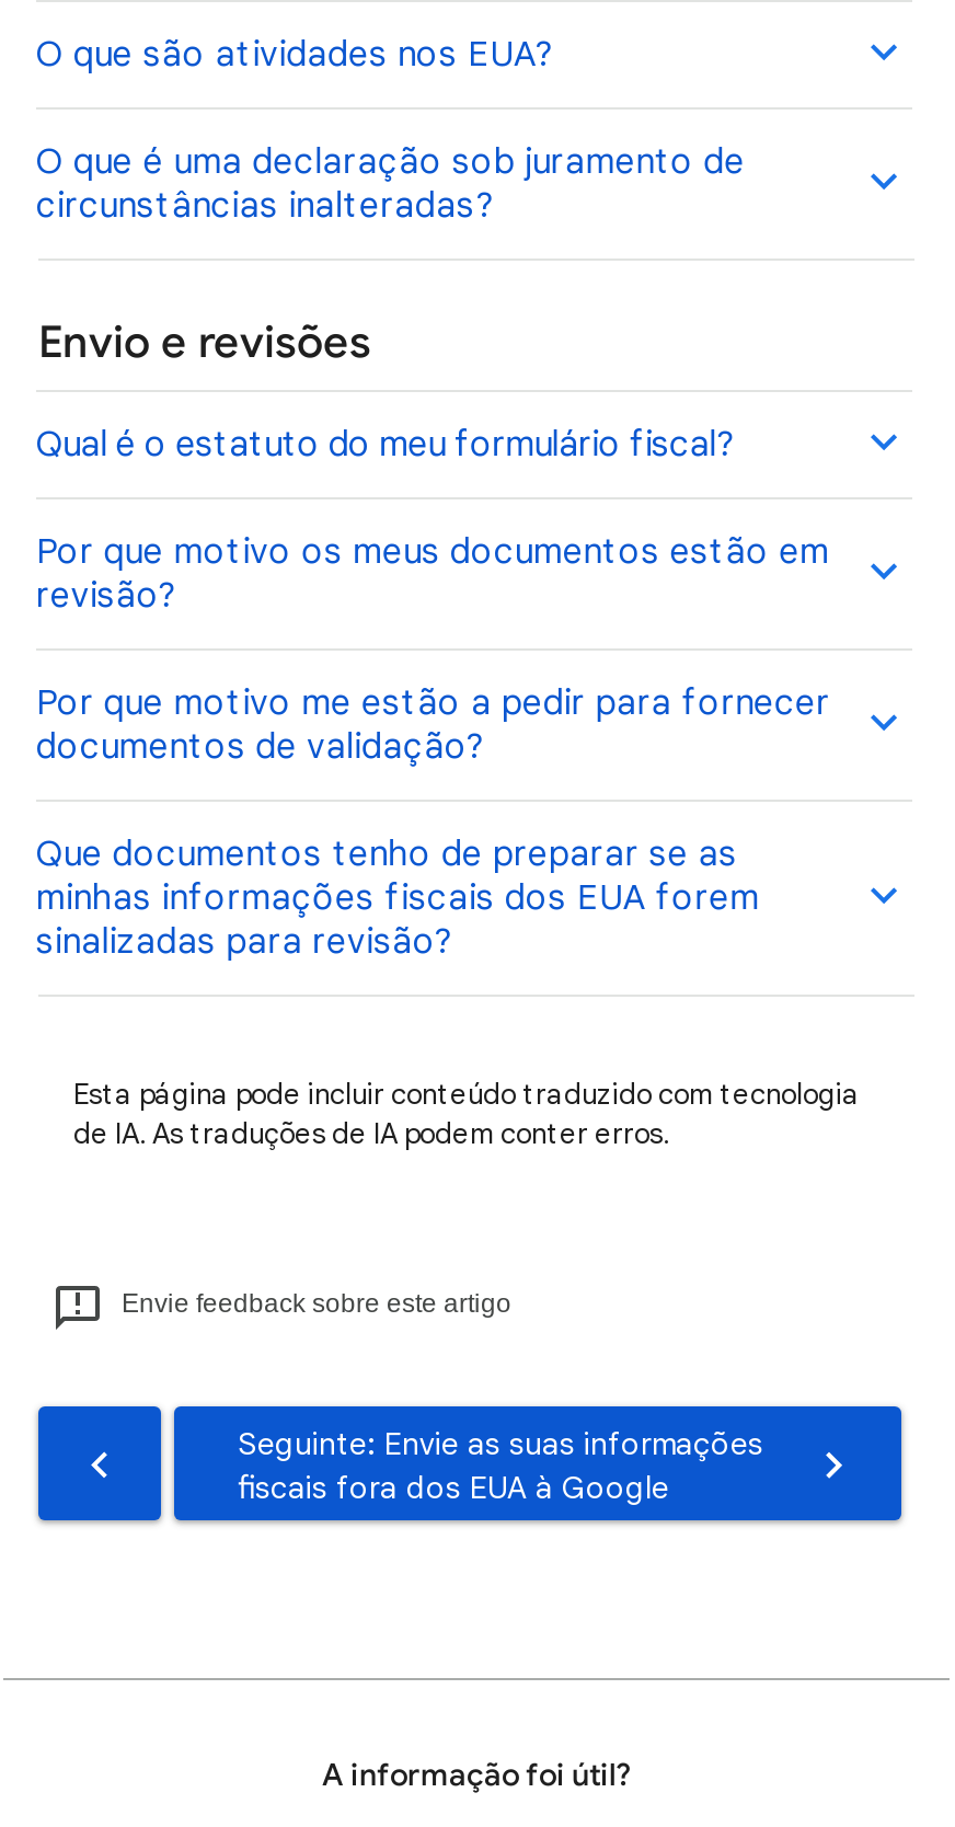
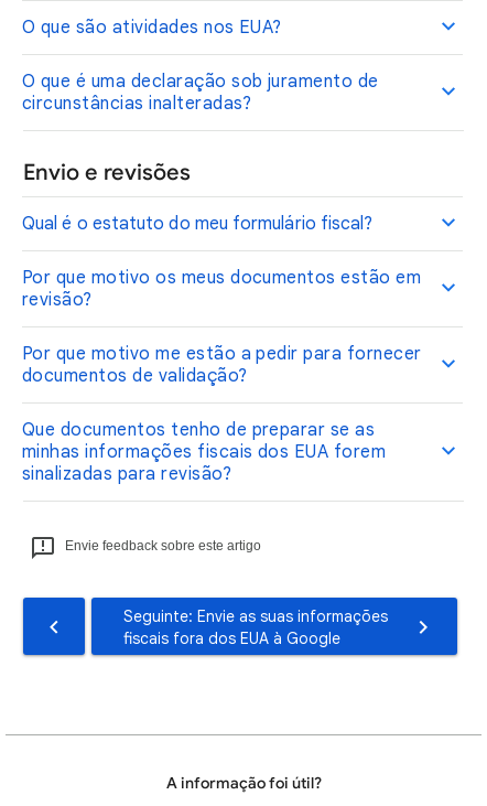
[73,1076,860,1152] Esta página pode incluir conteúdo traduzido com tecnologia | de IA. As traduções de IA podem conter erros. -> none

